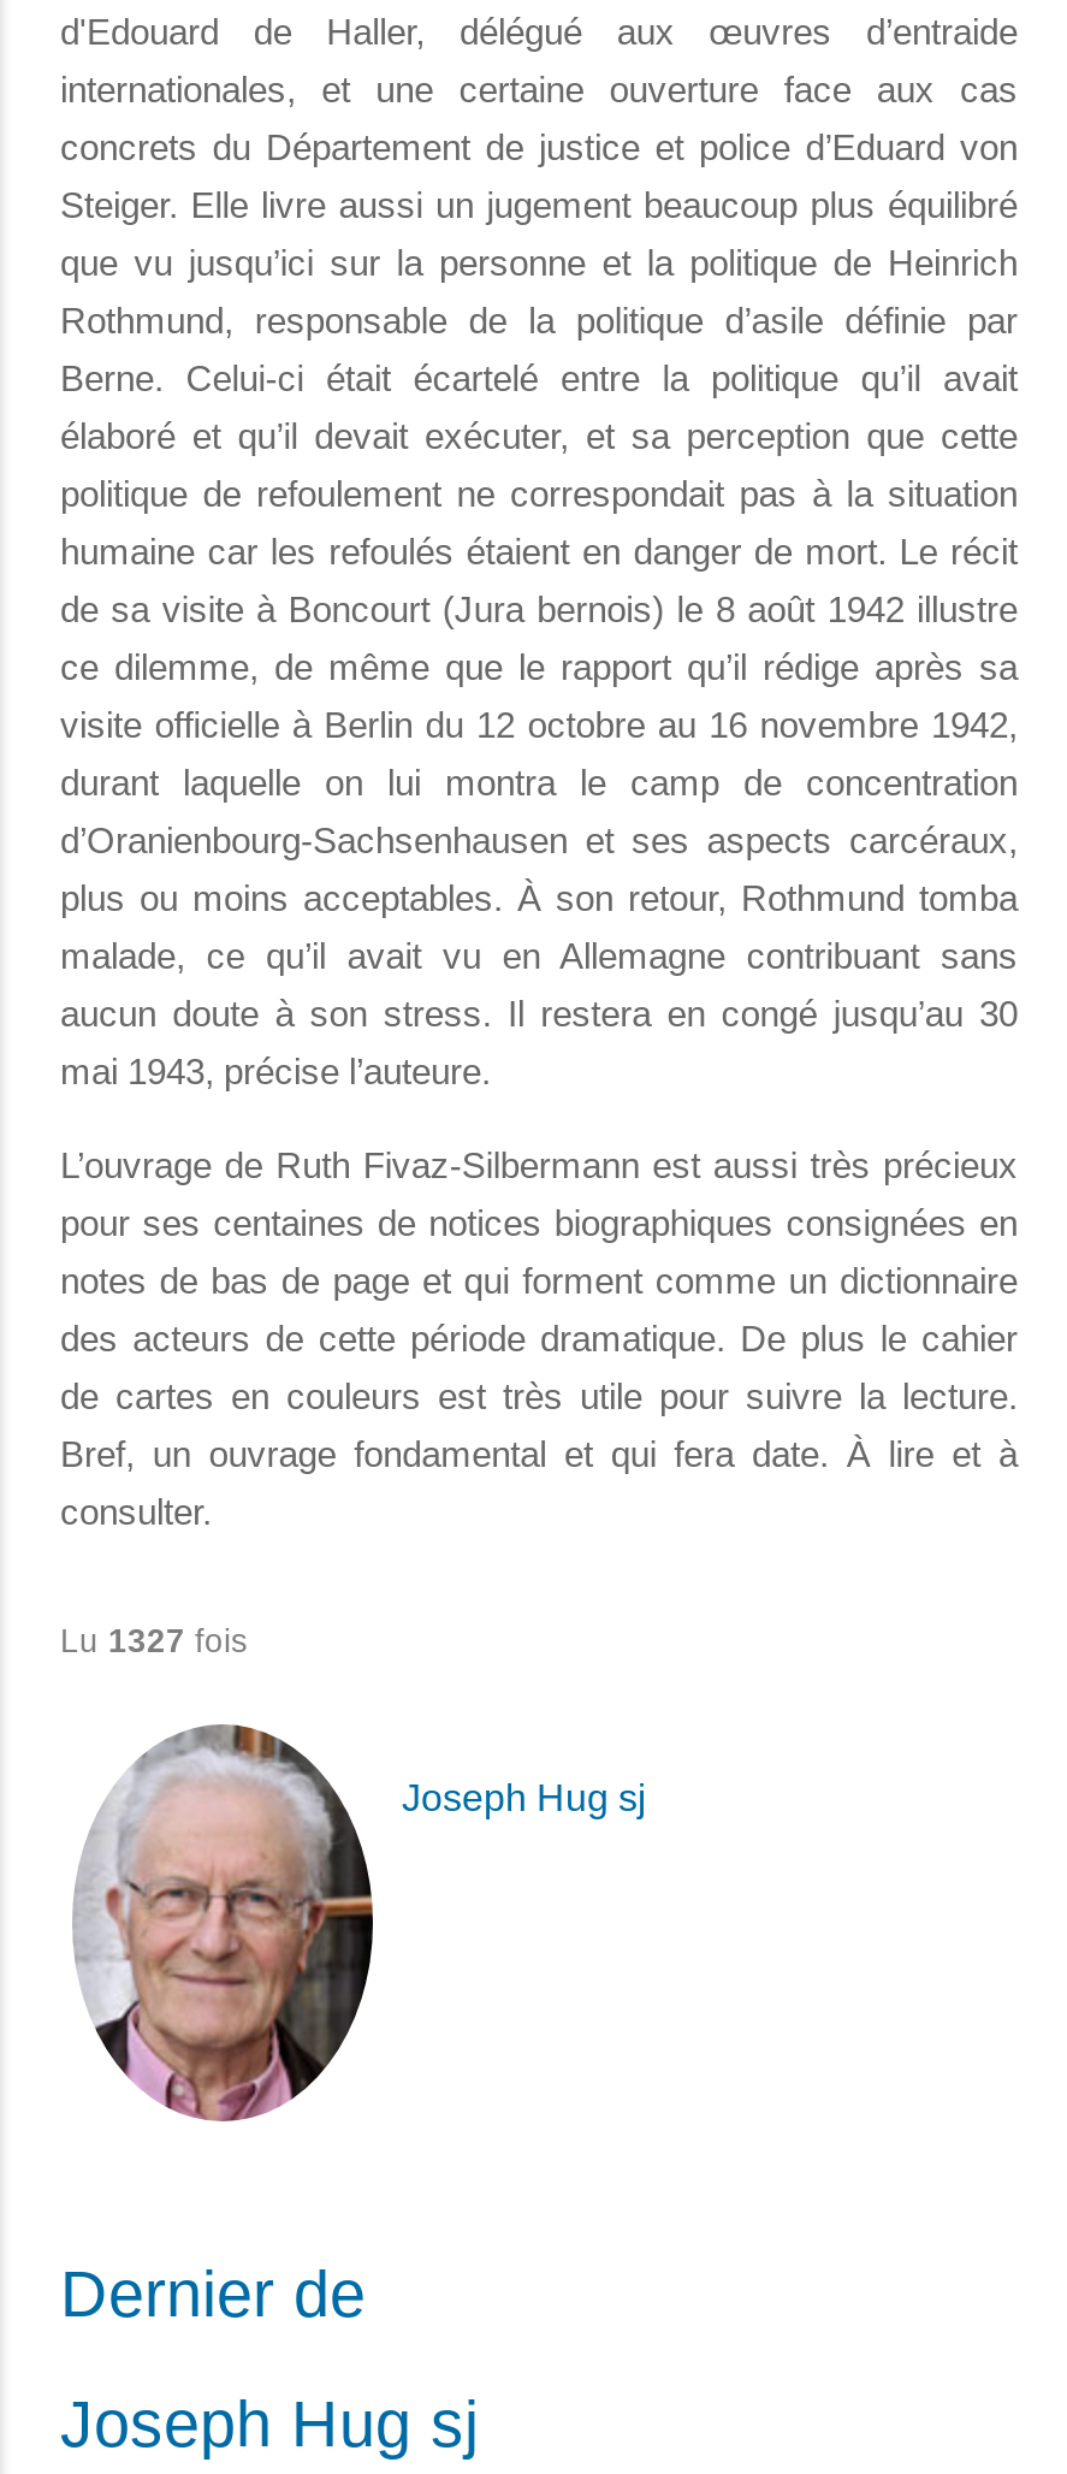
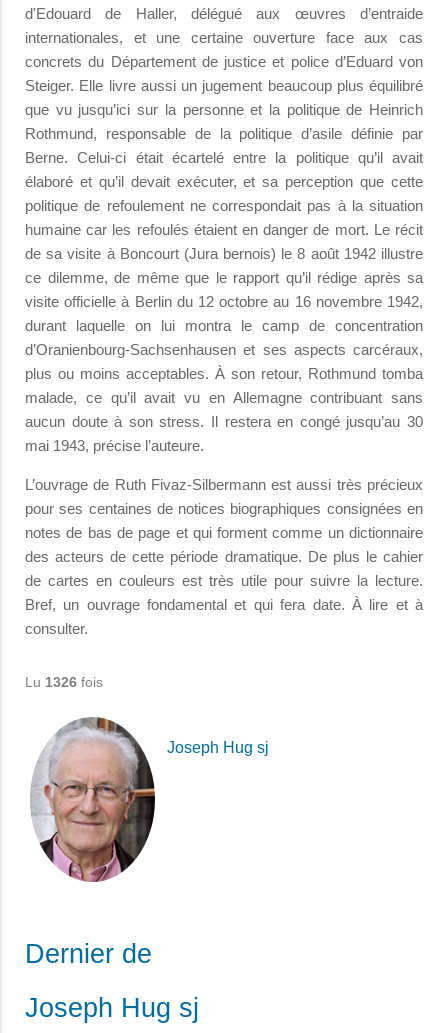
[60,1624,248,1661] Lu 1327 fois -> [25,675,103,690] Lu 1326 fois

